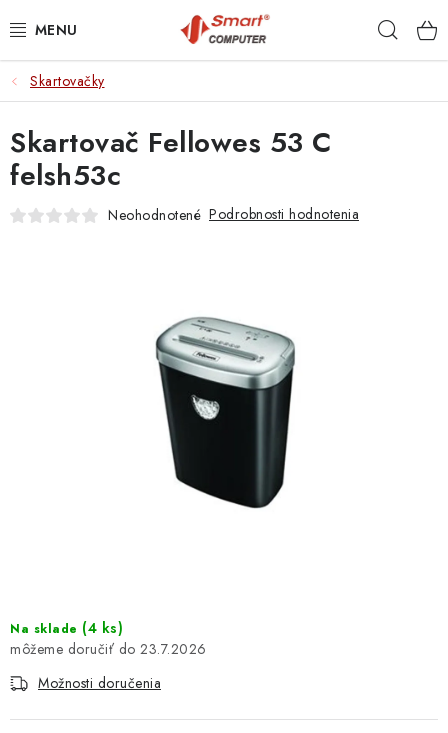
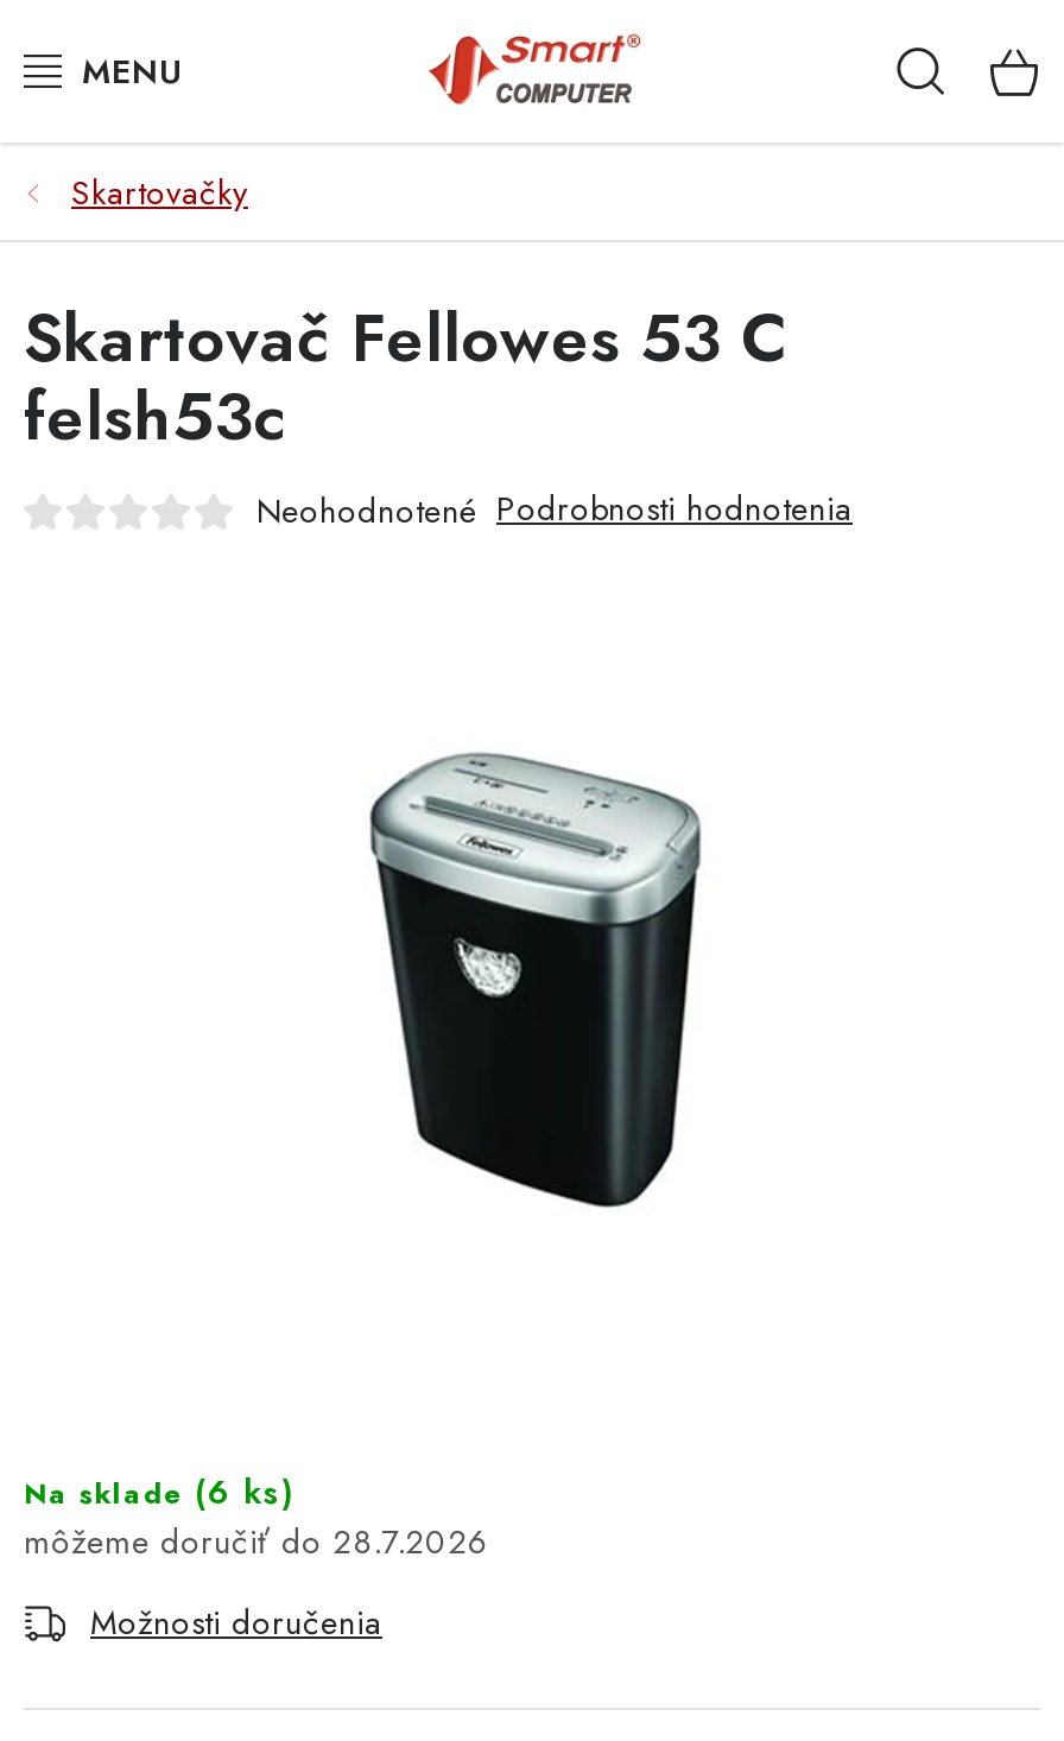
[10,618,123,638] Na sklade (4 ks) -> [24,1468,294,1515] Na sklade (6 ks)
[140,639,206,659] 23.7.2026 -> [332,1518,490,1565] 28.7.2026

